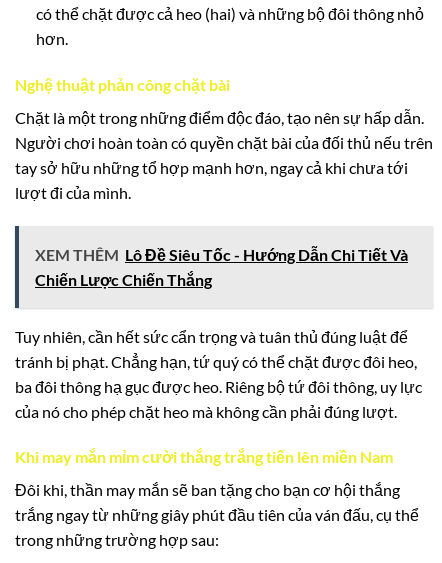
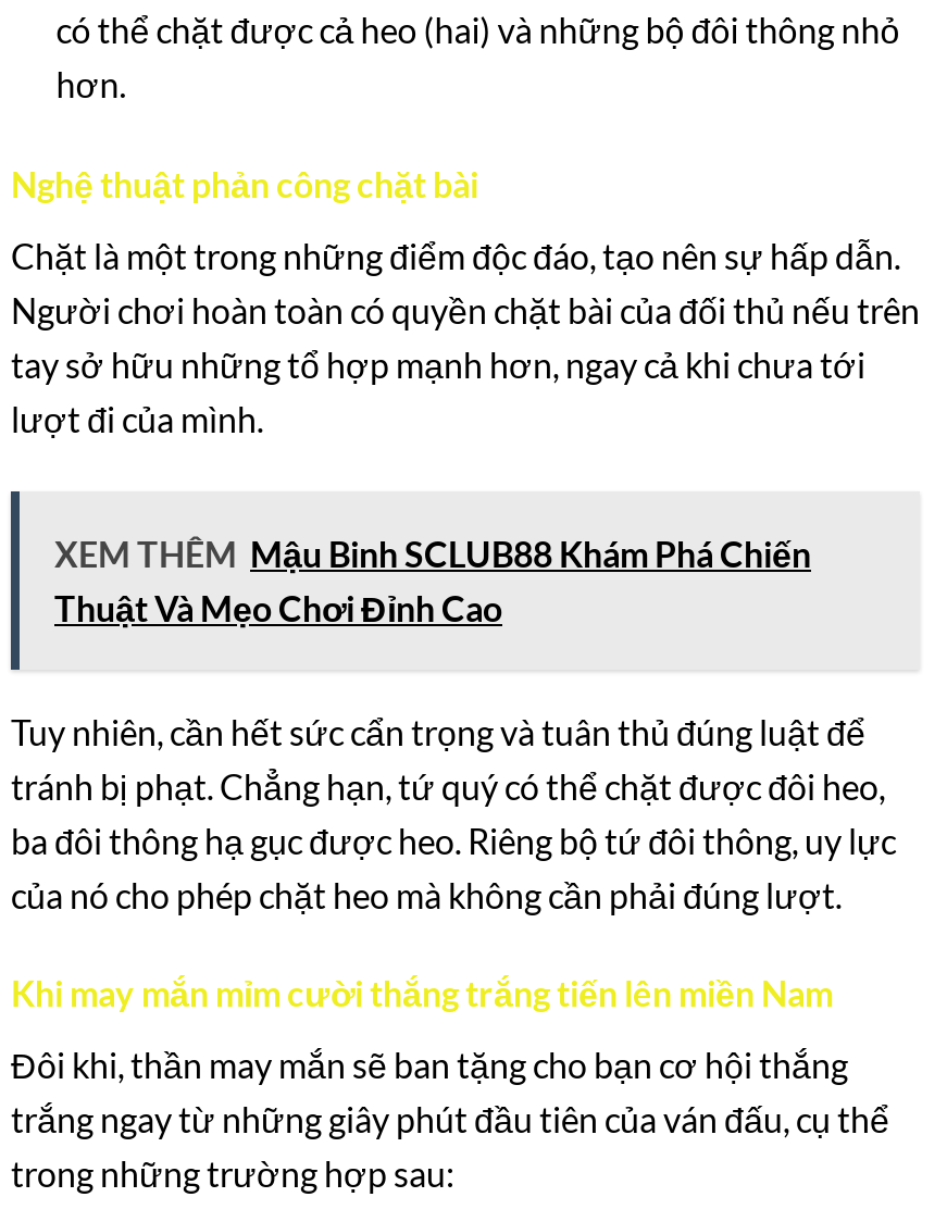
[35,244,408,288] XEM THÊM Lô Đề Siêu Tốc - Hướng Dẫn Chi Tiết Và | Chiến Lược Chiến Thắng -> [54,532,811,627] XEM THÊM Mậu Binh SCLUB88 Khám Phá Chiến | Thuật Và Mẹo Chơi Đỉnh Cao

